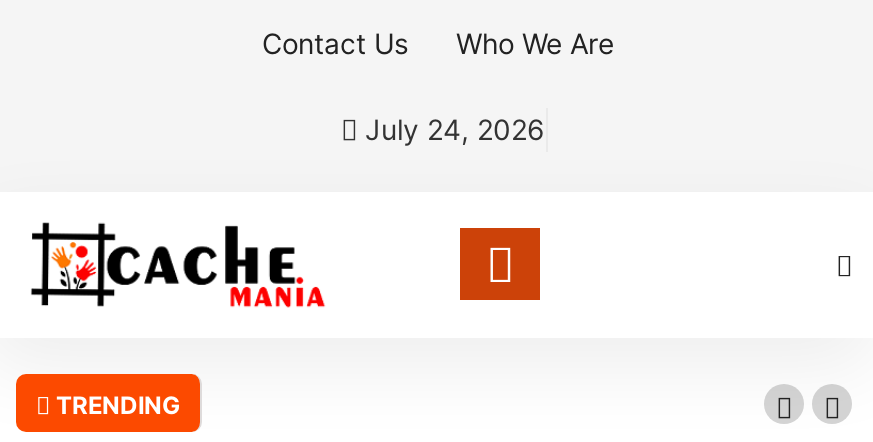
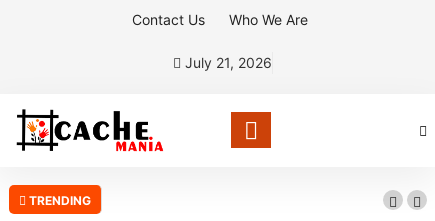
[357,112,545,146] July 24, 2026 -> [181,54,272,71] July 21, 2026

